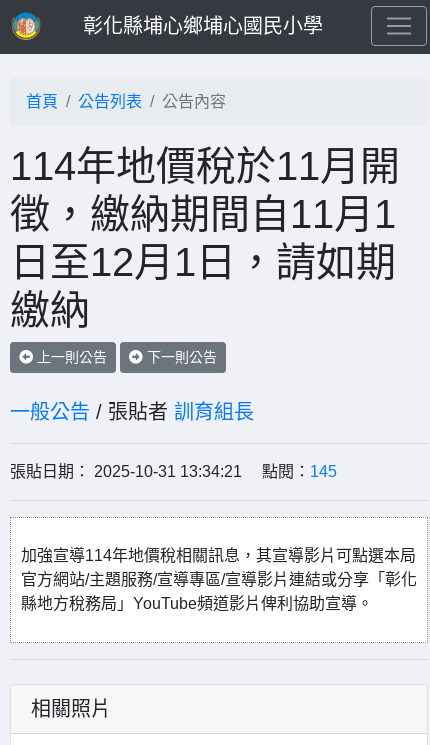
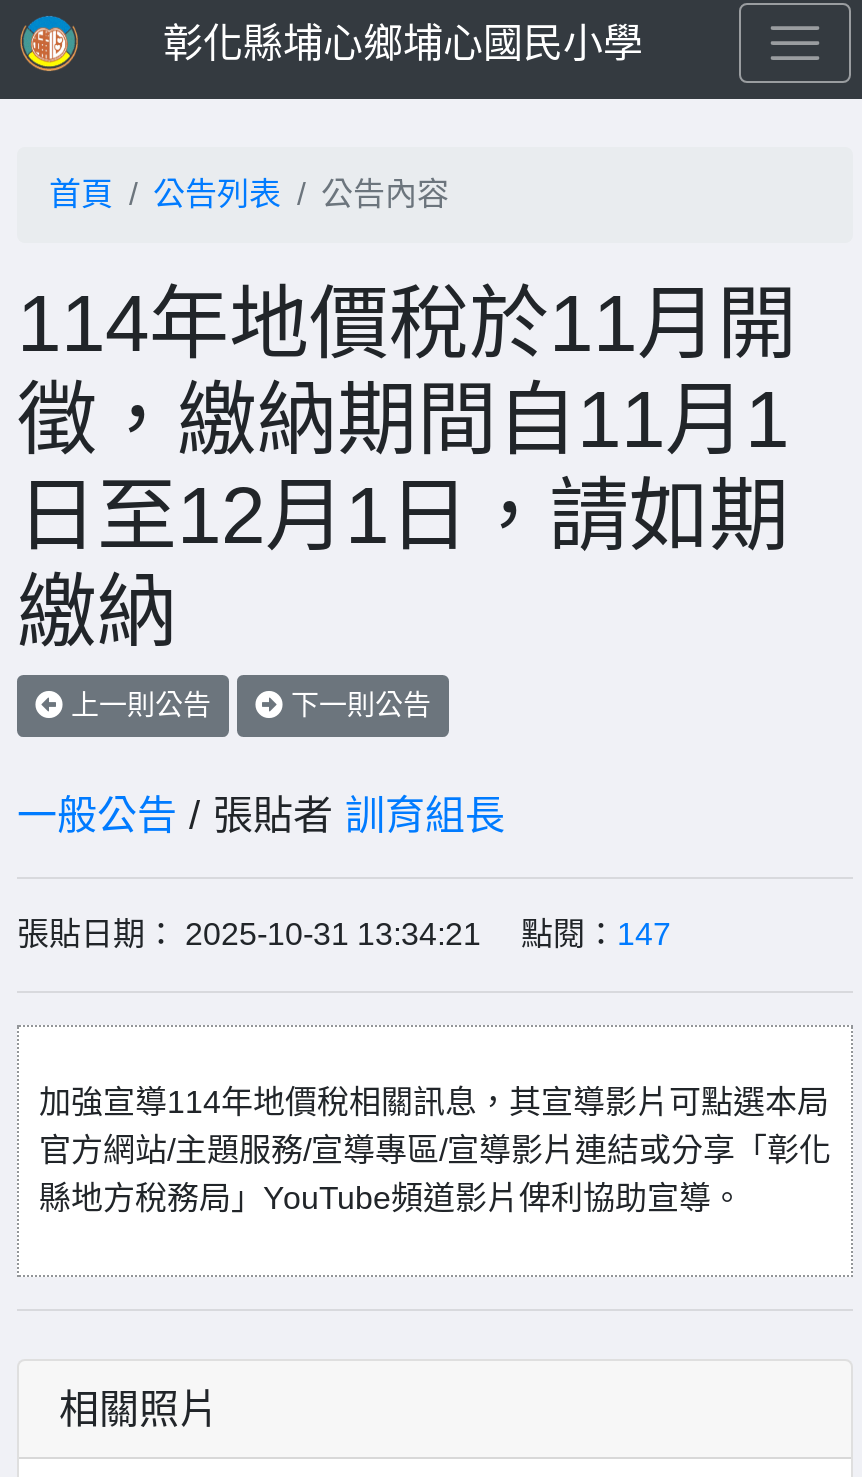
[10,463,337,480] 張貼日期： 2025-10-31 13:34:21 點閱：145 -> [17,917,671,951] 張貼日期： 2025-10-31 13:34:21 點閱：147

